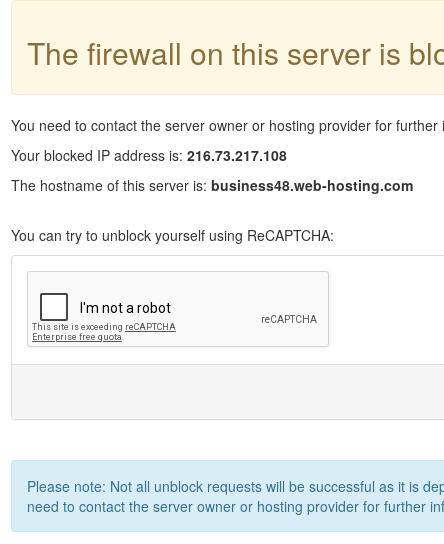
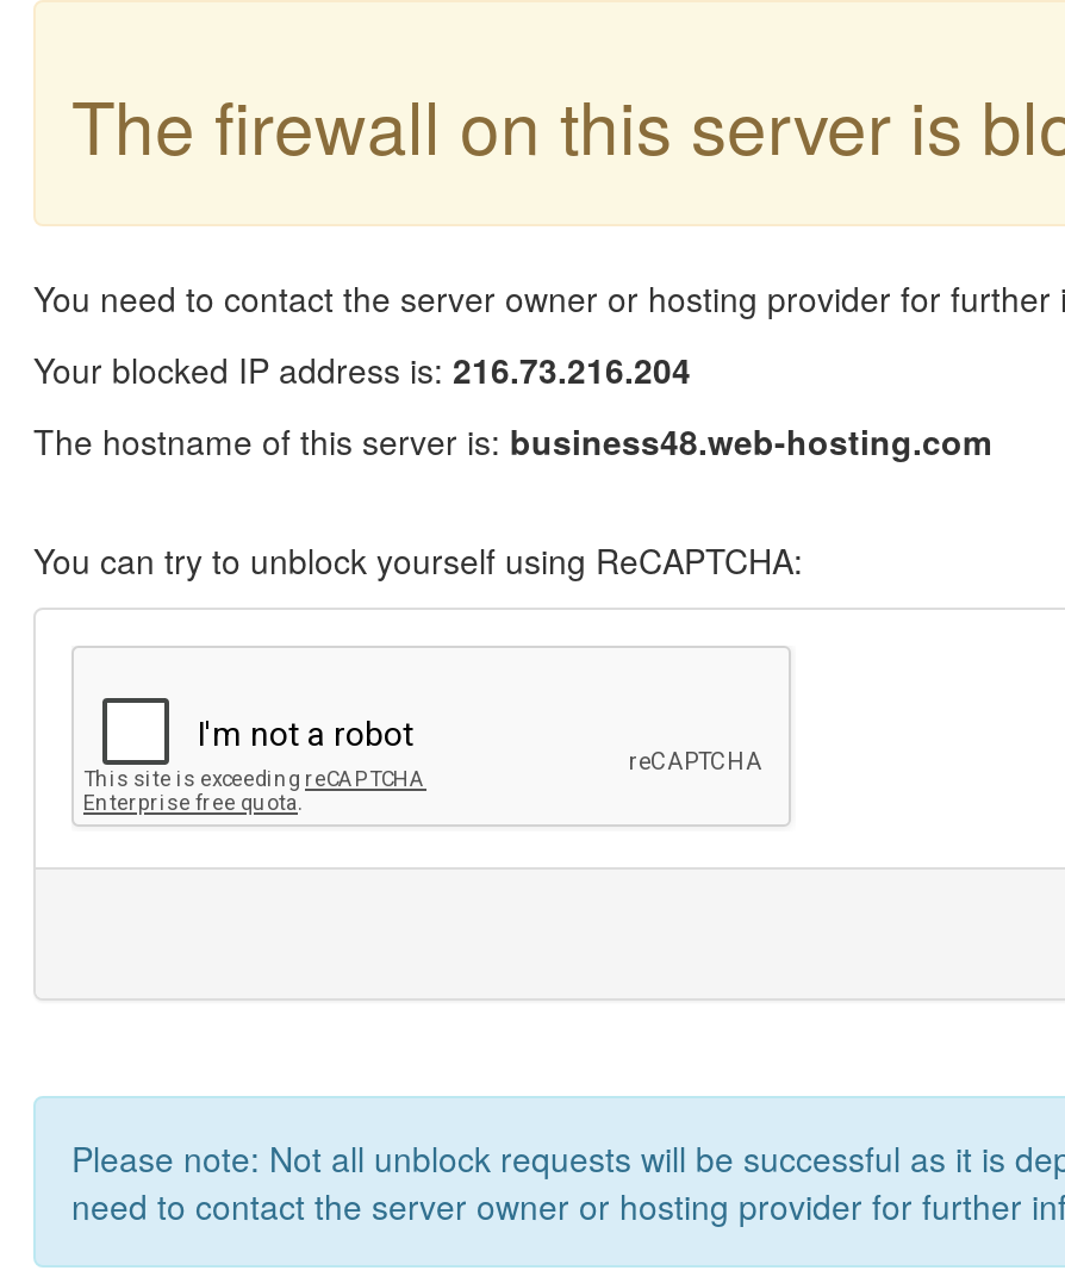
[11,145,287,165] Your blocked IP address is: 216.73.217.108 -> [33,345,691,393] Your blocked IP address is: 216.73.216.204

